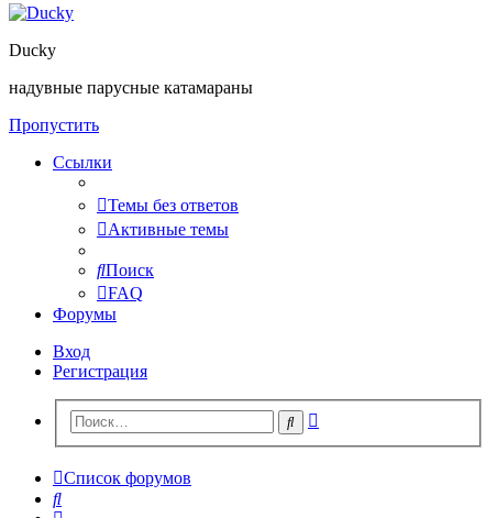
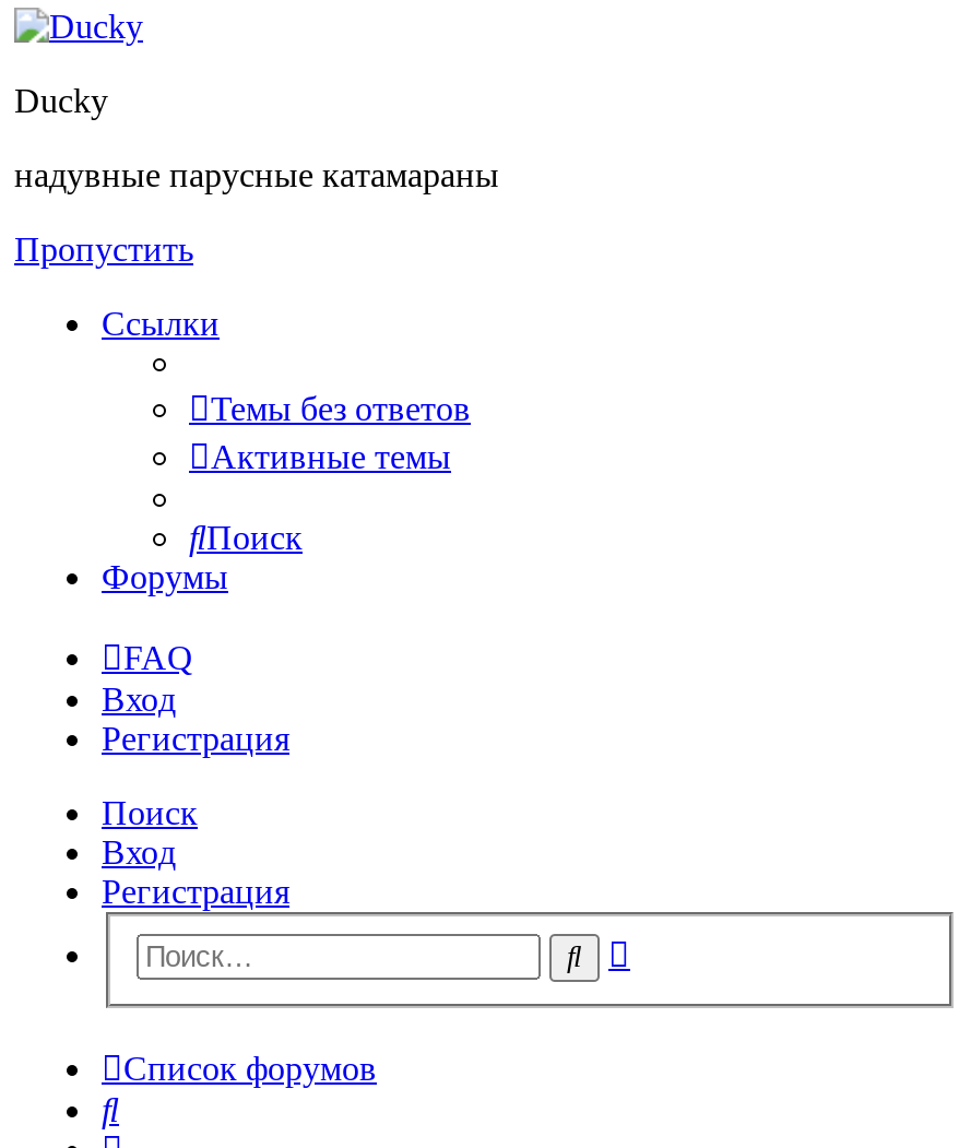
moved [53,305,117,323] -> [102,558,228,595]: Форумы
none -> [102,680,289,831] Вход | Регистрация | Поиск
moved [53,342,147,381] -> [102,833,289,910]: Вход | Регистрация

